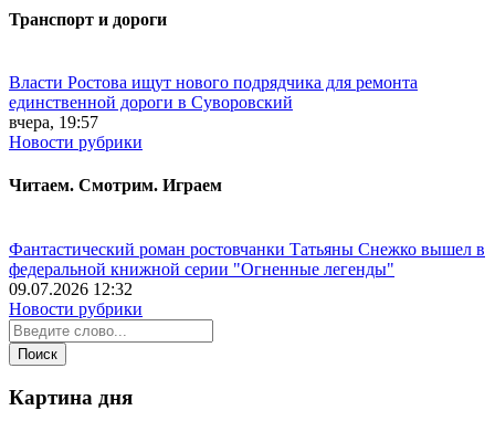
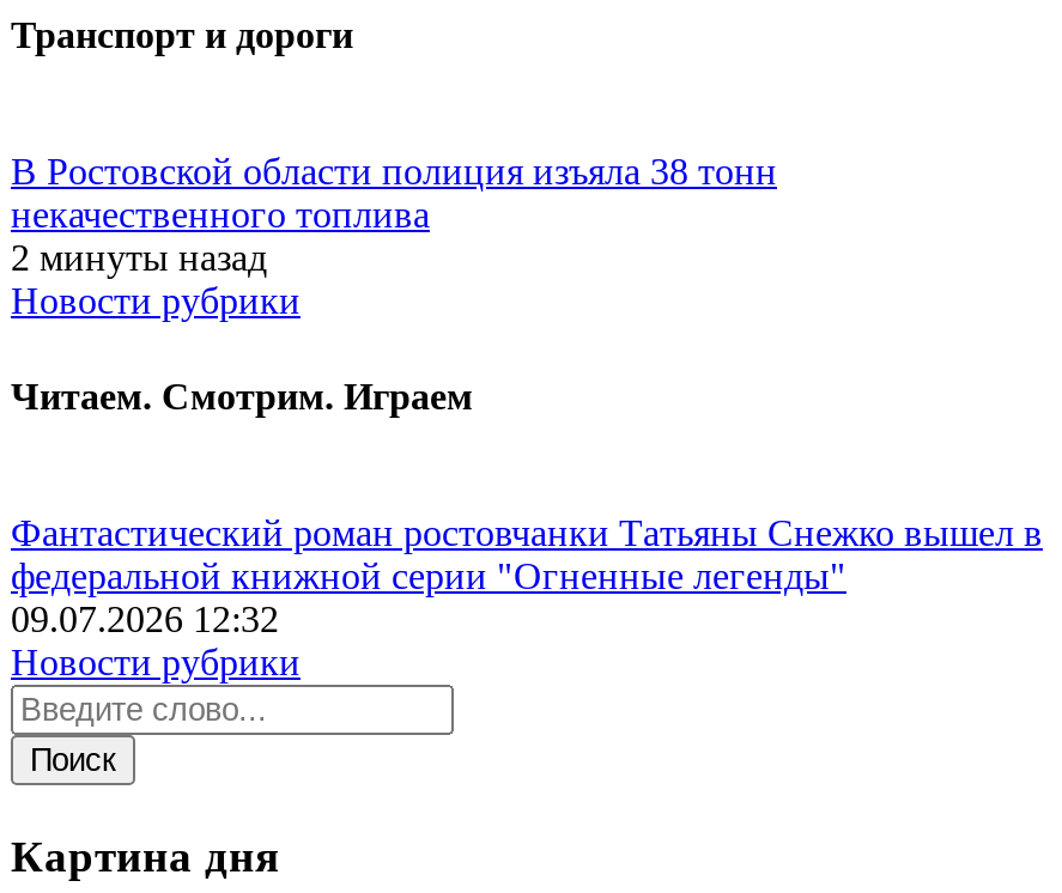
[9,73,418,131] Власти Ростова ищут нового подрядчика для ремонта | единственной дороги в Суворовский | вчера, 19:57 -> [11,152,777,279] В Ростовской области полиция изъяла 38 тонн | некачественного топлива | 2 минуты назад

